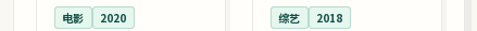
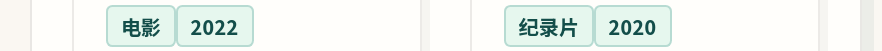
[62,9,126,25] 电影 2020 -> [121,10,238,40] 电影 2022
[279,9,342,25] 综艺 | 2018 -> [519,10,656,40] 纪录片 | 2020

